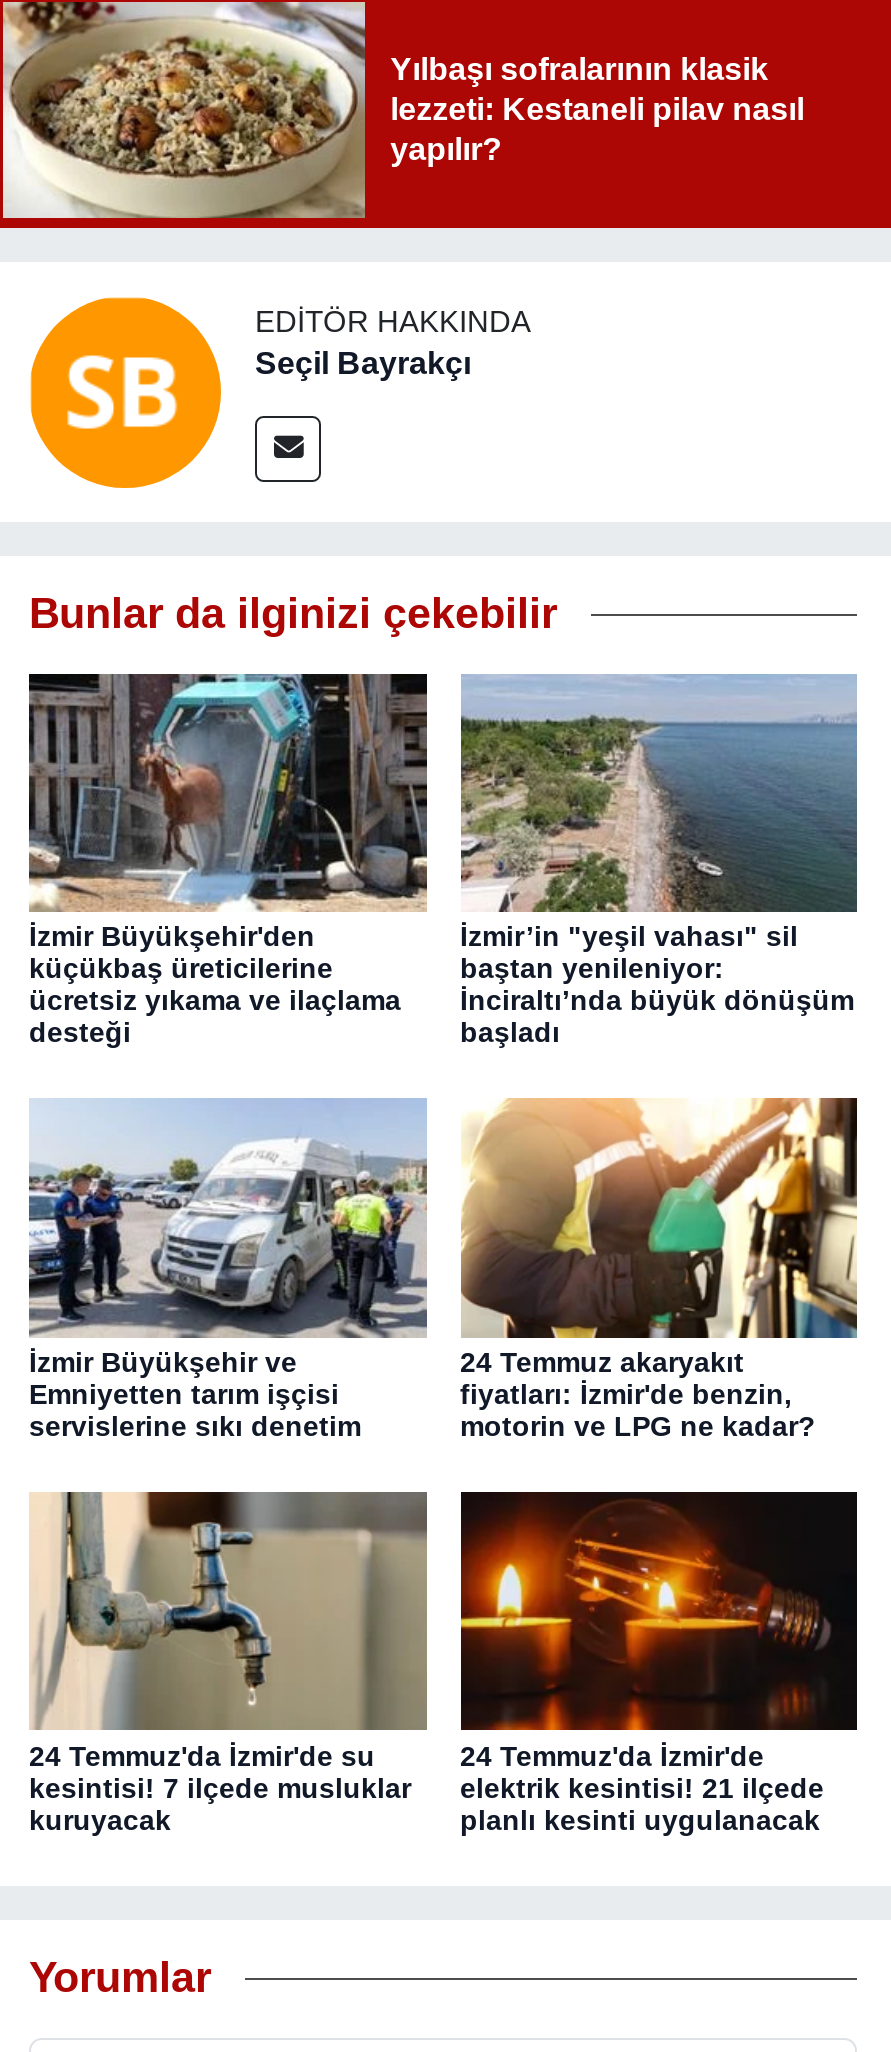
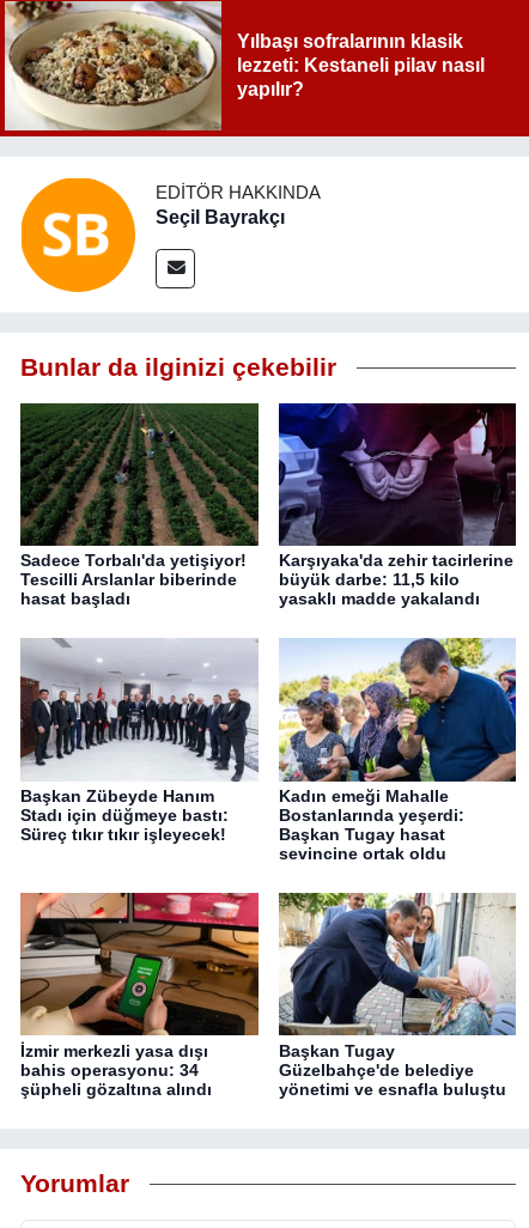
[27,672,429,1048] [image] | İzmir Büyükşehir'den | küçükbaş üreticilerine | ücretsiz yıkama ve ilaçlama | desteği -> [19,402,260,608] [image] | Sadece Torbalı'da yetişiyor! | Tescilli Arslanlar biberinde | hasat başladı
[459,674,859,1048] [image] | İzmir’in "yeşil vahası" sil | baştan yenileniyor: | İnciraltı’nda büyük dönüşüm | başladı -> [278,402,517,608] [image] | Karşıyaka'da zehir tacirlerine | büyük darbe: 11,5 kilo | yasaklı madde yakalandı
[27,1066,429,1442] [image] | İzmir Büyükşehir ve | Emniyetten tarım işçisi | servislerine sıkı denetim -> [19,637,259,844] [image] | Başkan Zübeyde Hanım | Stadı için düğmeye bastı: | Süreç tıkır tıkır işleyecek!
[460,1066,859,1442] [image] | 24 Temmuz akaryakıt | fiyatları: İzmir'de benzin, | motorin ve LPG ne kadar? -> [278,637,517,863] [image] | Kadın emeği Mahalle | Bostanlarında yeşerdi: | Başkan Tugay hasat | sevincine ortak oldu
[29,1490,429,1835] [image] | 24 Temmuz'da İzmir'de su | kesintisi! 7 ilçede musluklar | kuruyacak -> [19,892,260,1098] [image] | İzmir merkezli yasa dışı | bahis operasyonu: 34 | şüpheli gözaltına alındı
[459,1490,859,1835] [image] | 24 Temmuz'da İzmir'de | elektrik kesintisi! 21 ilçede | planlı kesinti uygulanacak -> [278,892,517,1098] [image] | Başkan Tugay | Güzelbahçe'de belediye | yönetimi ve esnafla buluştu

